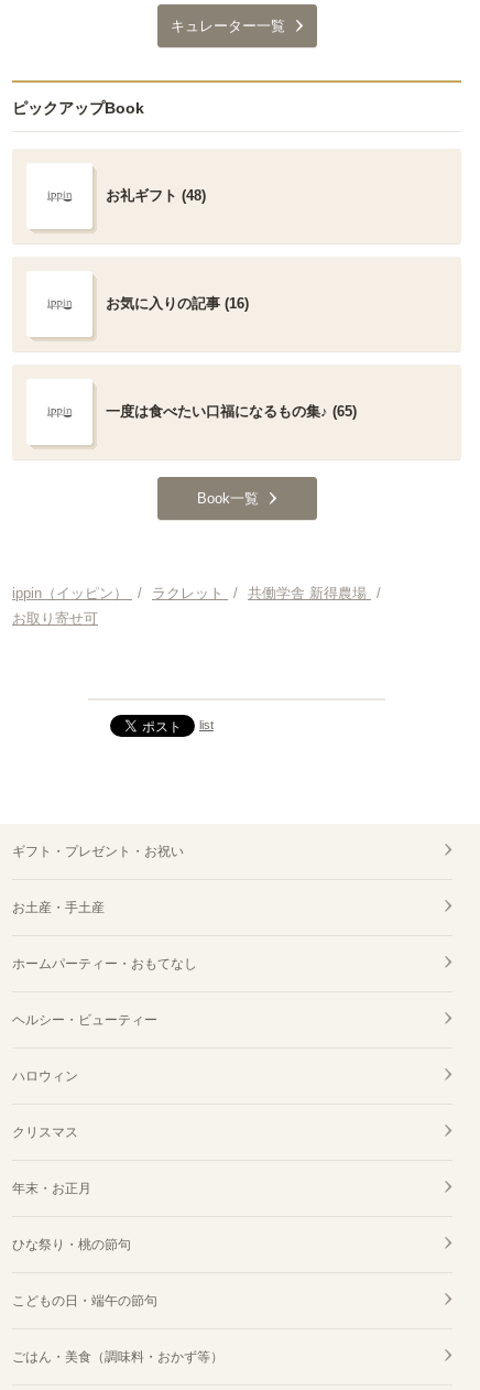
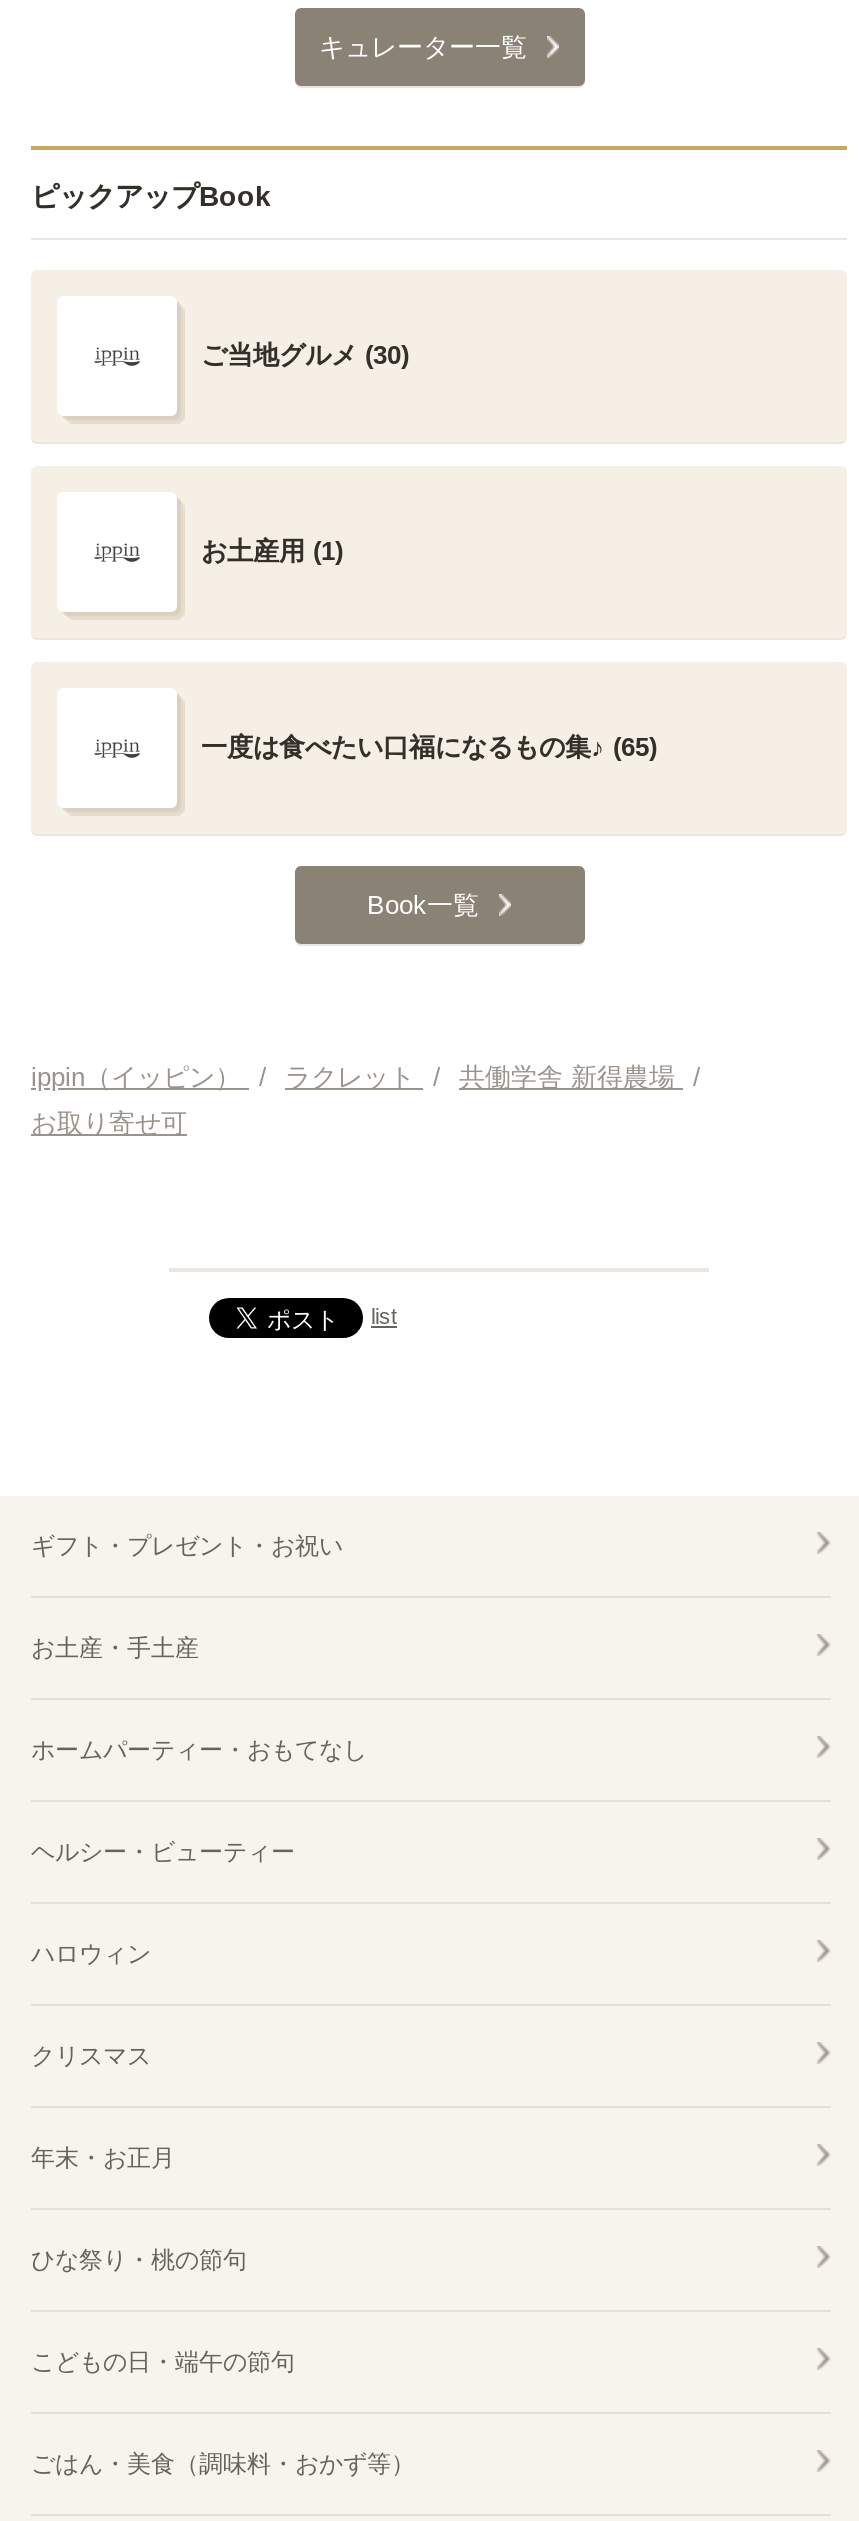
[106,187,206,204] お礼ギフト (48) -> [201,340,409,370] ご当地グルメ (30)
[106,295,249,312] お気に入りの記事 (16) -> [201,536,343,566] お土産用 (1)

